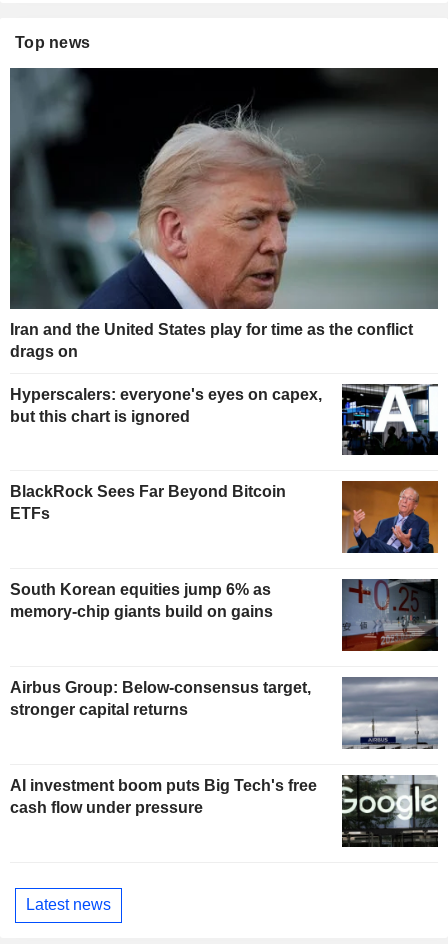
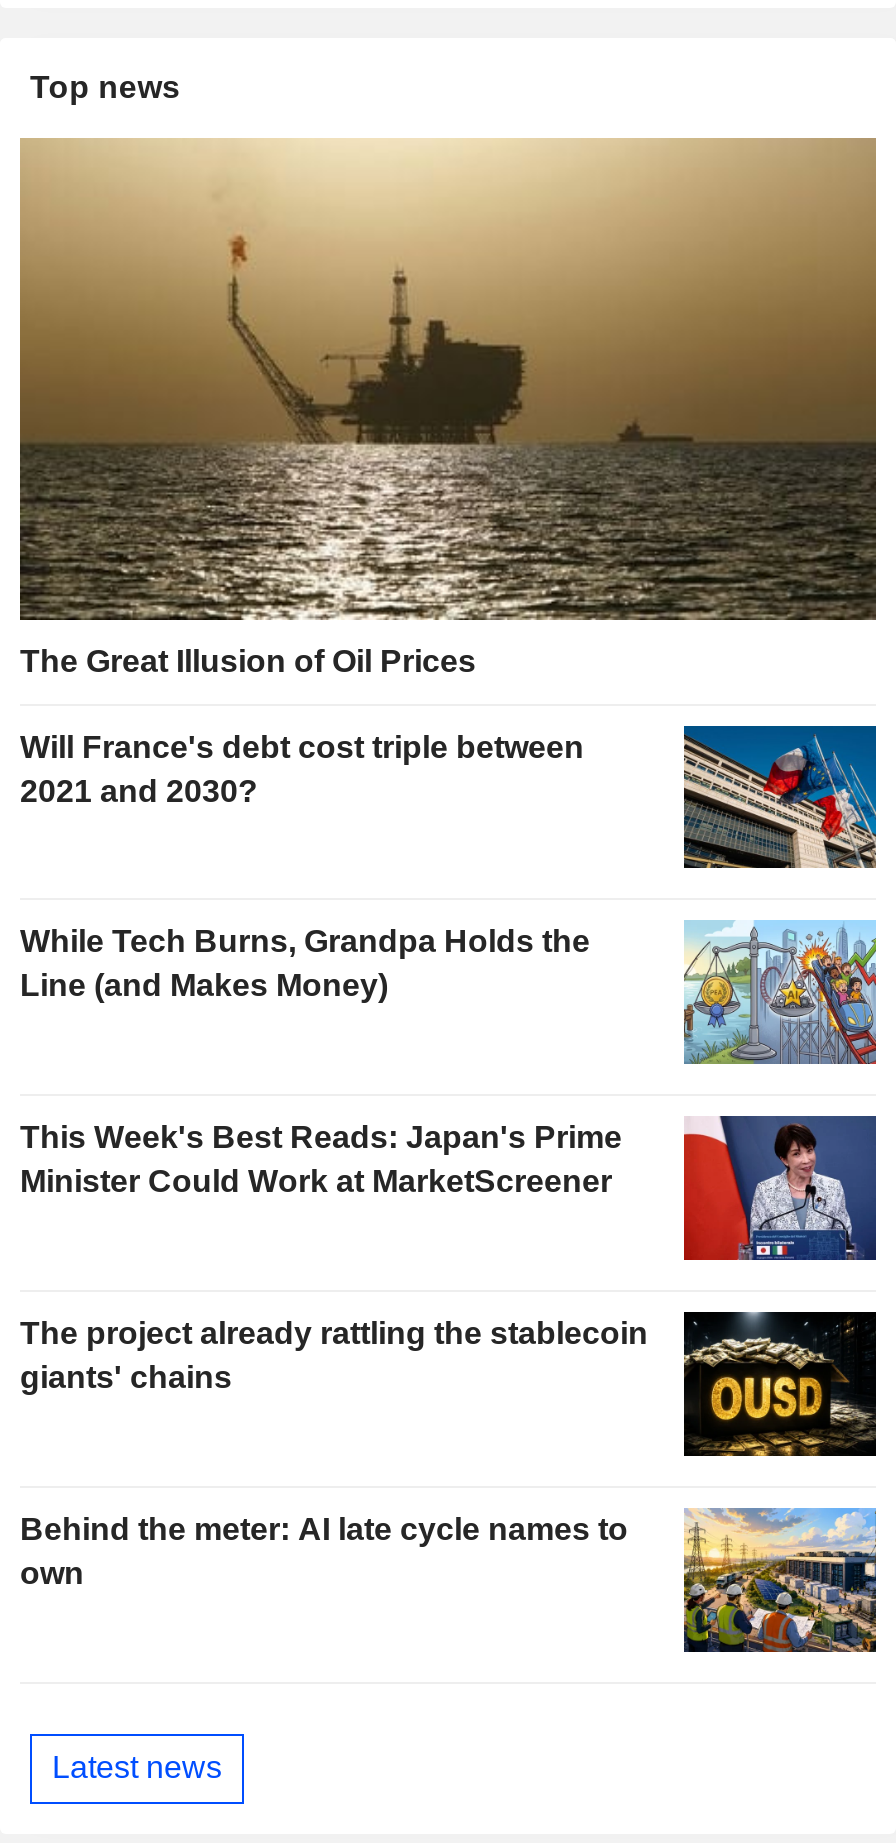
[9,67,439,359] [image] | Iran and the United States play for time as the conflict | drags on -> [18,136,878,677] [image] | The Great Illusion of Oil Prices
[10,385,322,424] Hyperscalers: everyone's eyes on capex, | but this chart is ignored -> [20,729,584,807] Will France's debt cost triple between | 2021 and 2030?
[342,383,439,456] [image] -> [682,724,878,870] [image]
[10,483,286,522] BlackRock Sees Far Beyond Bitcoin | ETFs -> [20,925,590,1003] While Tech Burns, Grandpa Holds the | Line (and Makes Money)
[341,480,439,554] [image] -> [682,920,878,1066] [image]
[10,581,273,620] South Korean equities jump 6% as | memory-chip giants build on gains -> [20,1120,622,1198] This Week's Best Reads: Japan's Prime | Minister Could Work at MarketScreener
[341,578,438,652] [image] -> [682,1114,876,1262] [image]
[10,676,439,750] [image] | Airbus Group: Below-consensus target, | stronger capital returns -> [20,1310,876,1456] [image] | The project already rattling the stablecoin | giants' chains
[10,774,438,848] [image] | AI investment boom puts Big Tech's free | cash flow under pressure -> [20,1508,878,1654] [image] | Behind the meter: AI late cycle names to | own

